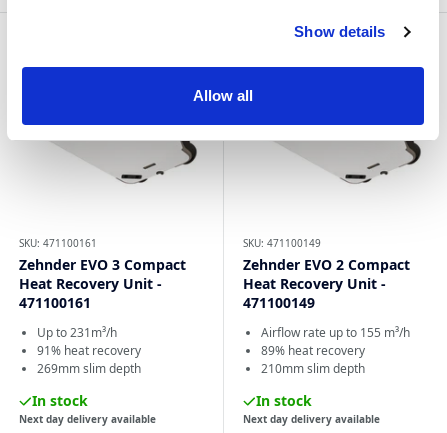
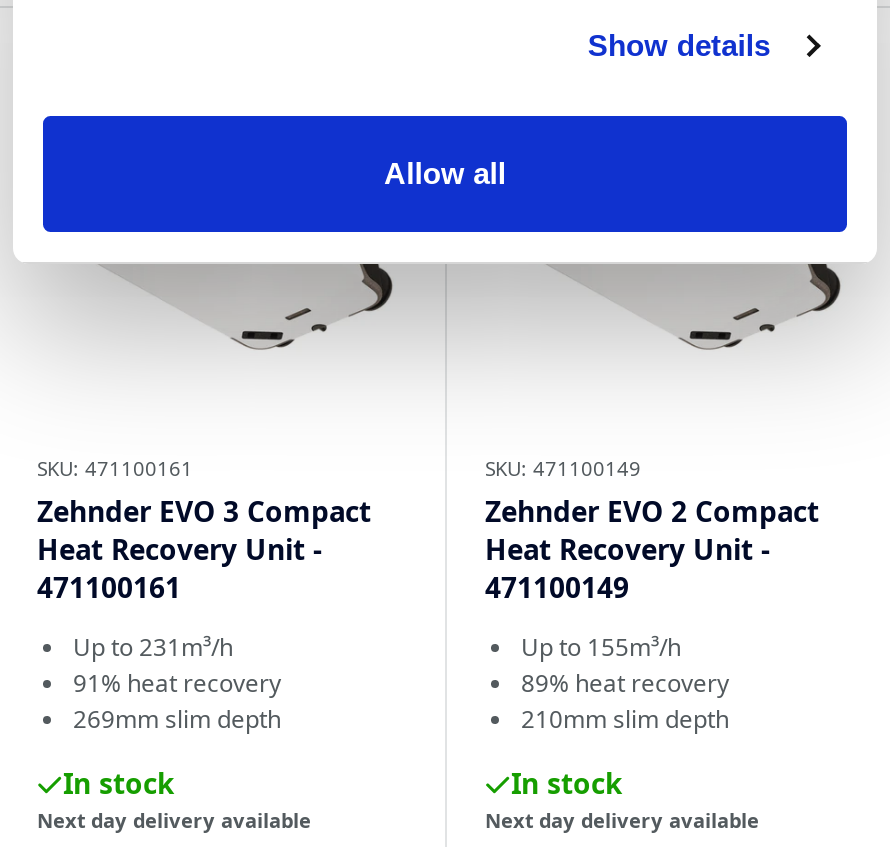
[261,324,410,341] Airflow rate up to 155 m³/h -> [521,631,681,665] Up to 155m³/h

